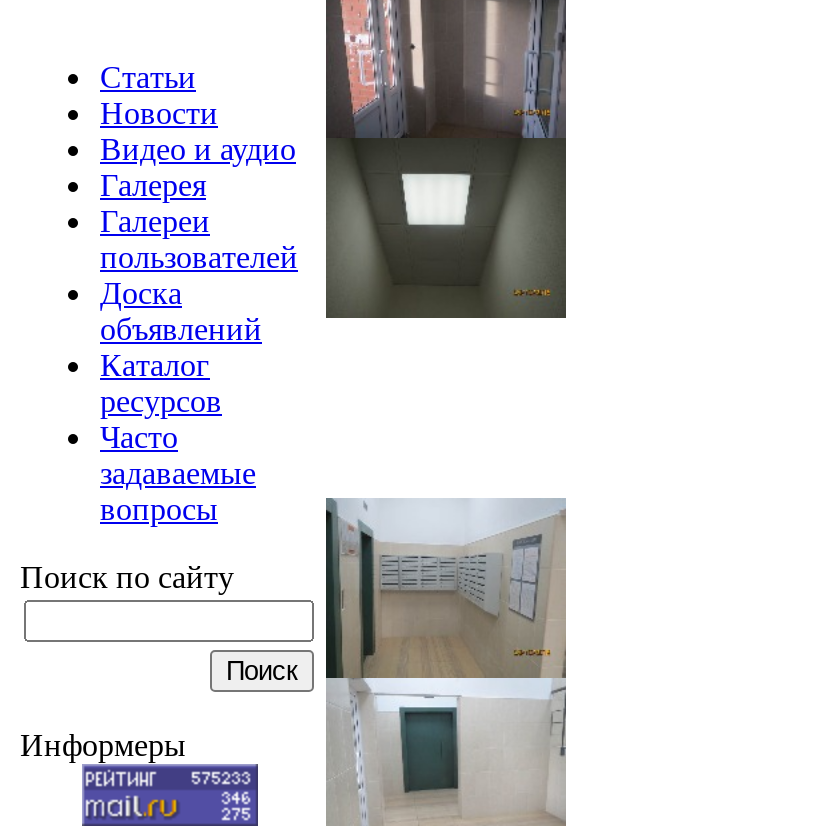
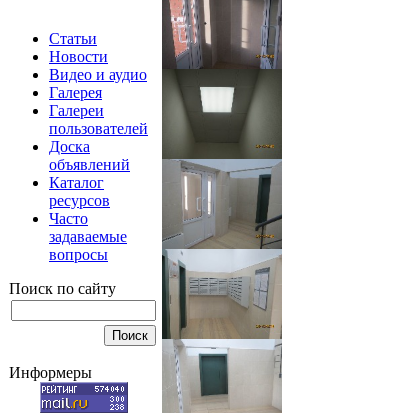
none -> [161,158,283,250] [image]

